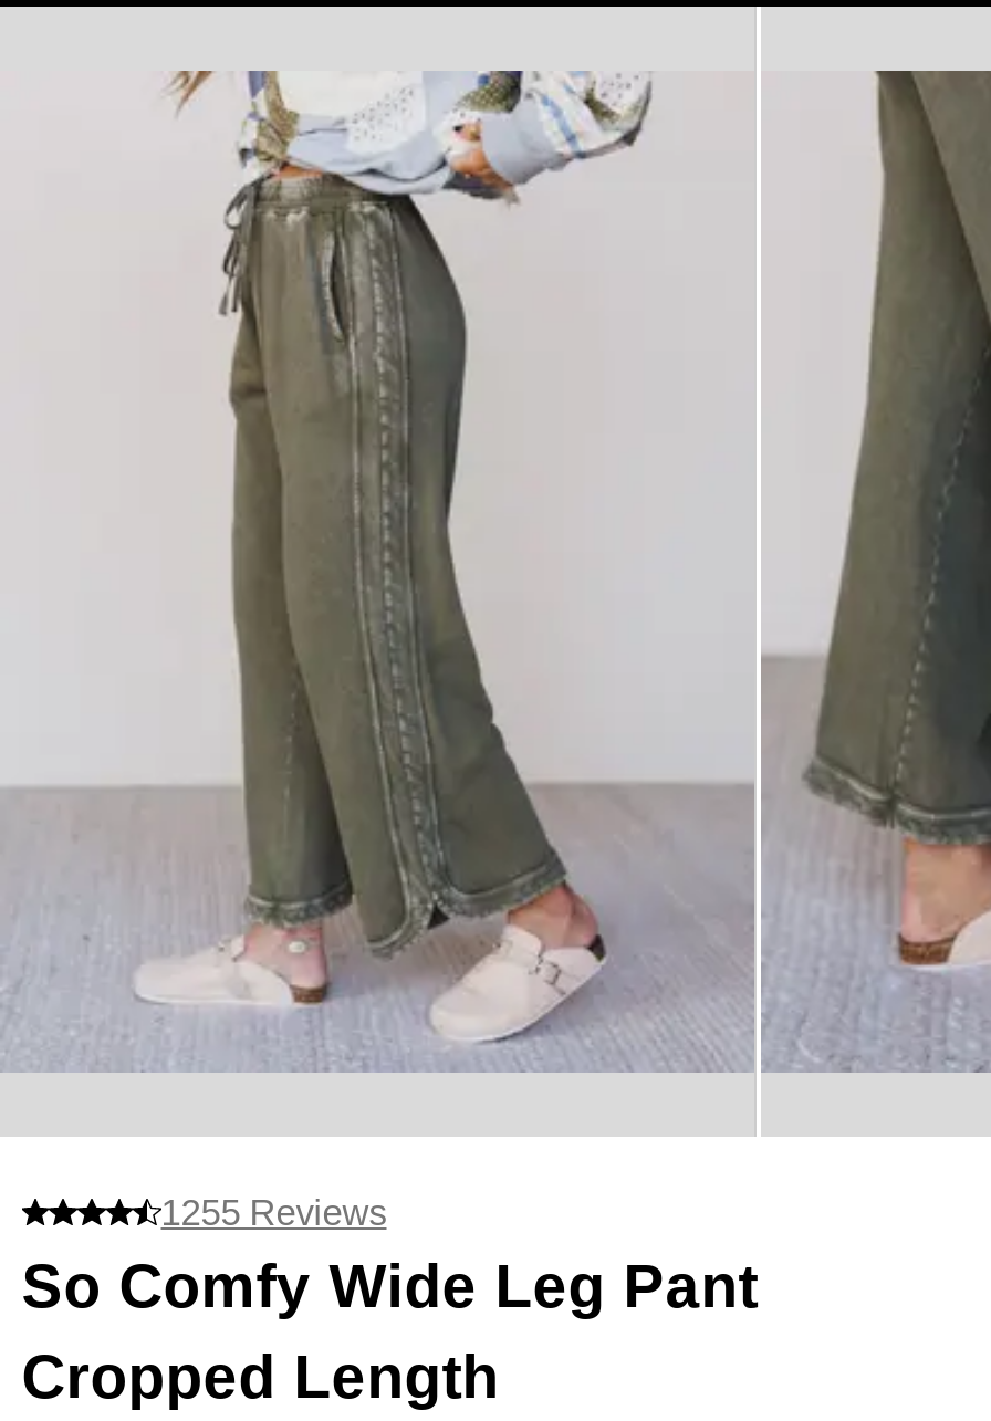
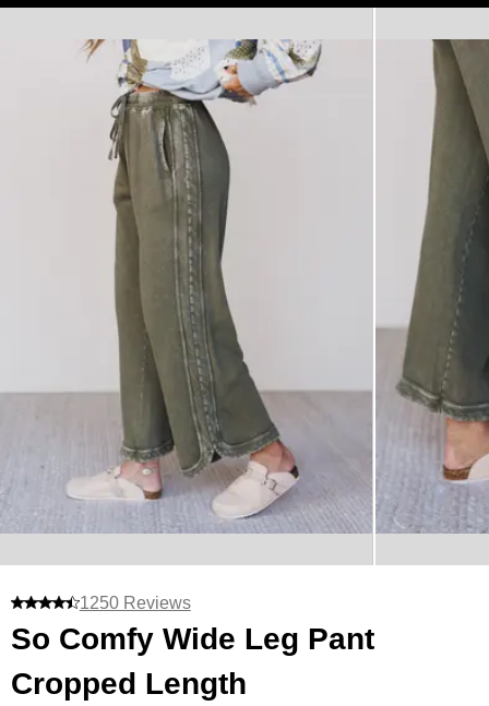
[161,1192,387,1232] 1255 Reviews -> [79,592,191,612] 1250 Reviews

